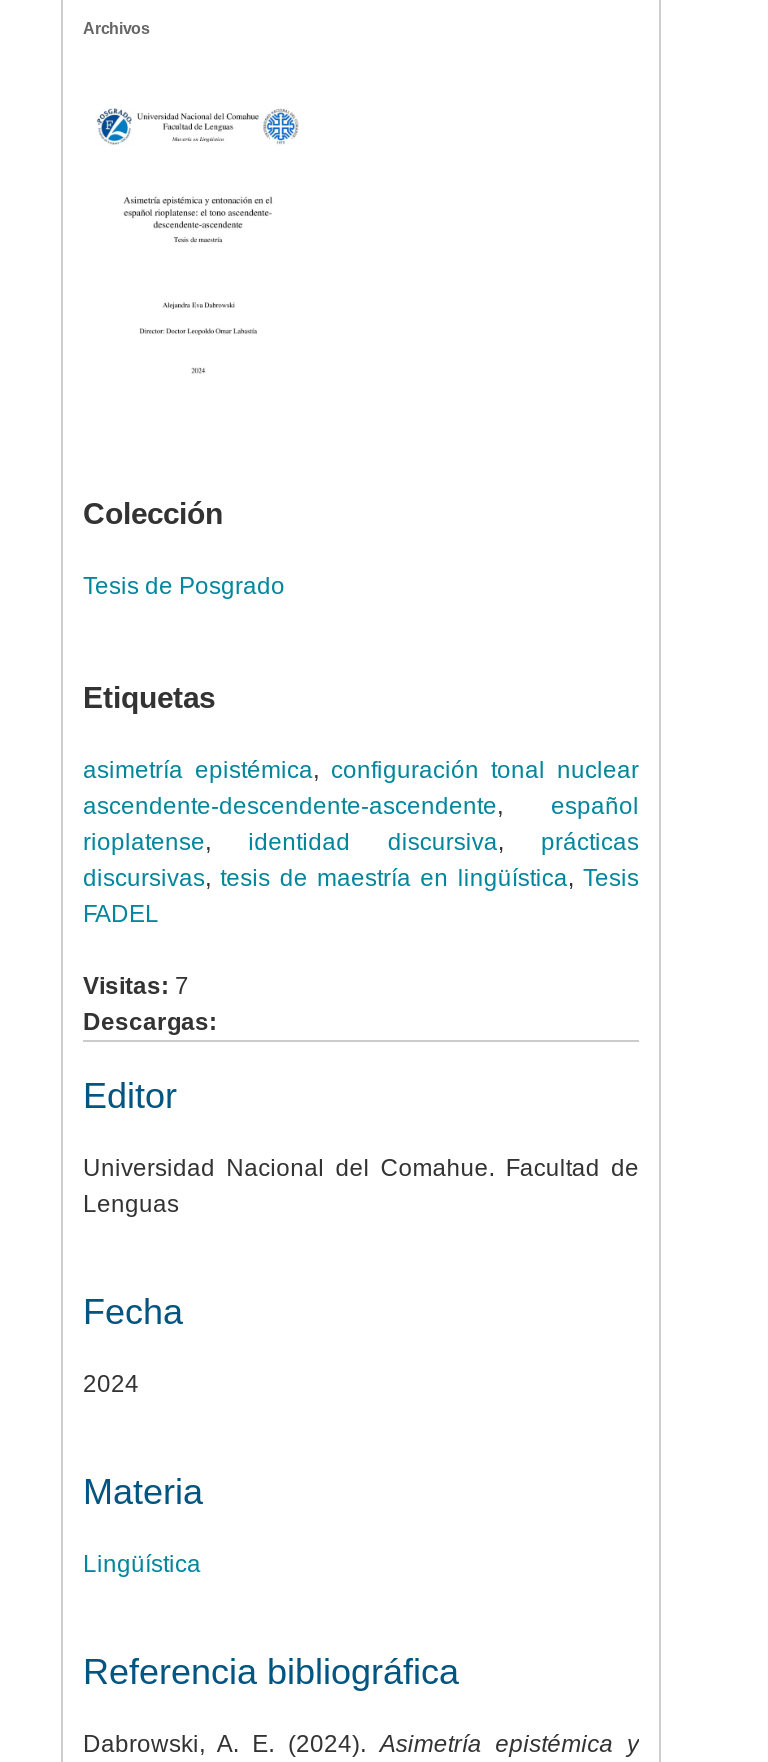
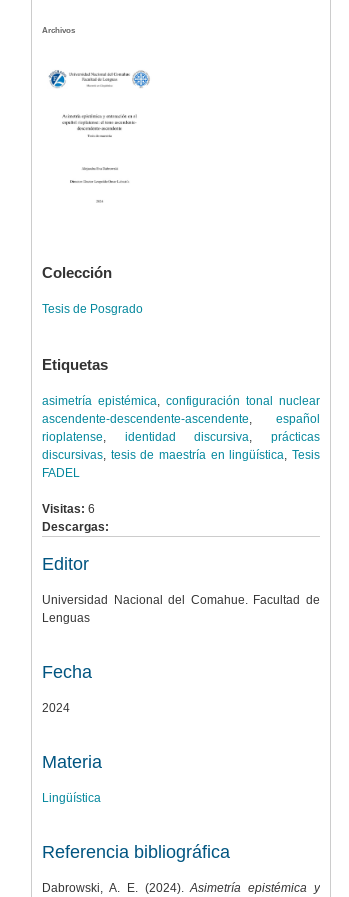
[83,971,189,999] Visitas: 7 -> [42,502,95,516] Visitas: 6

